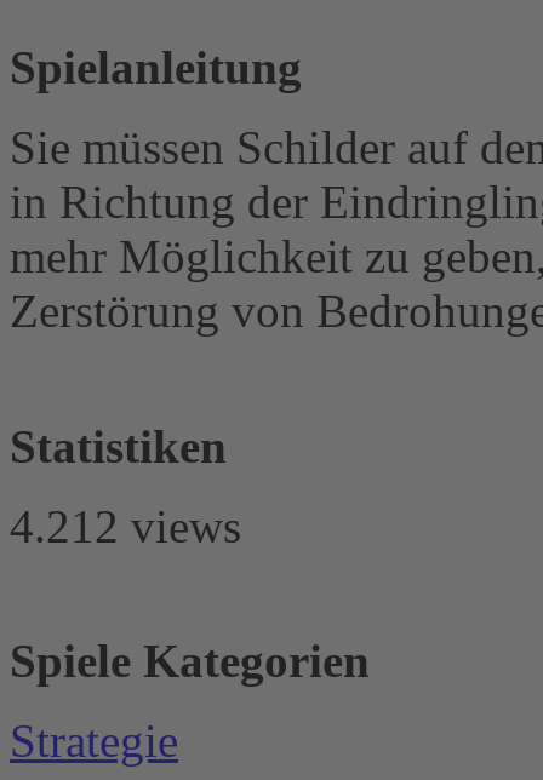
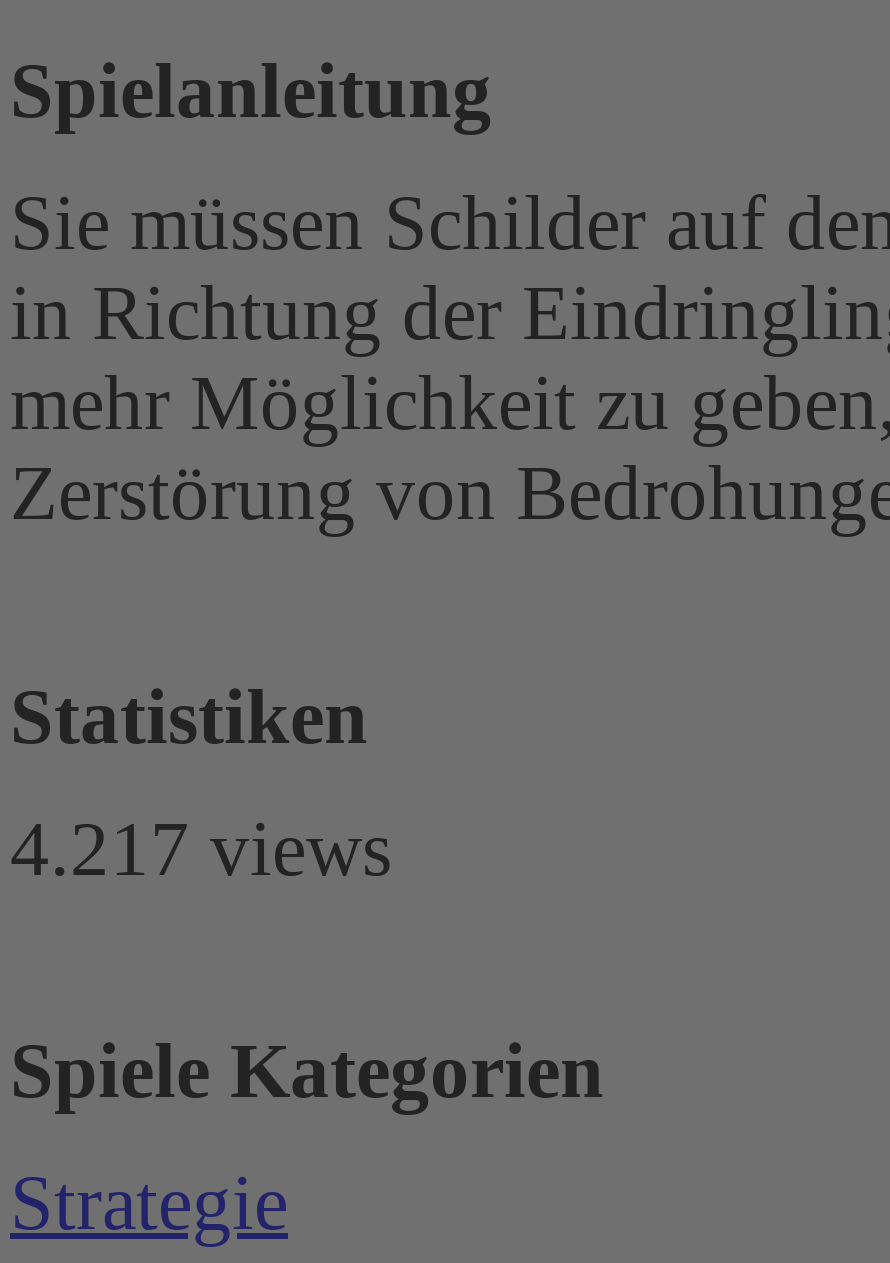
[10,500,241,552] 4.212 views -> [10,805,392,891] 4.217 views

